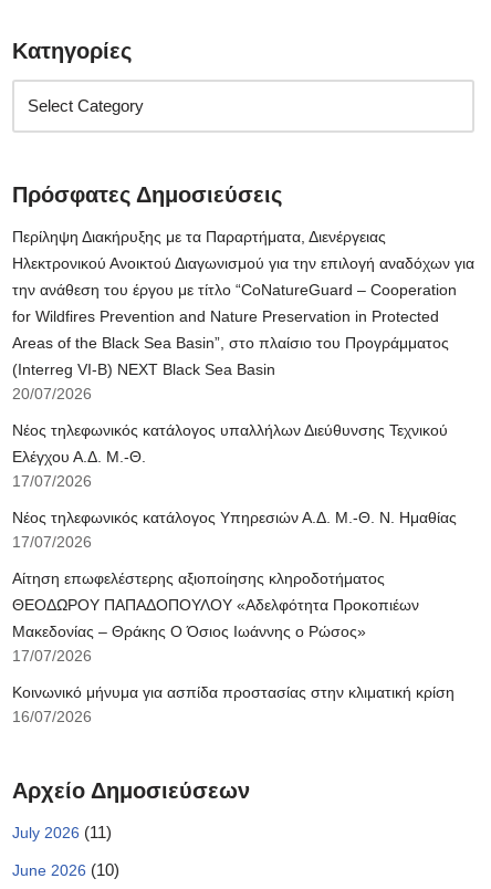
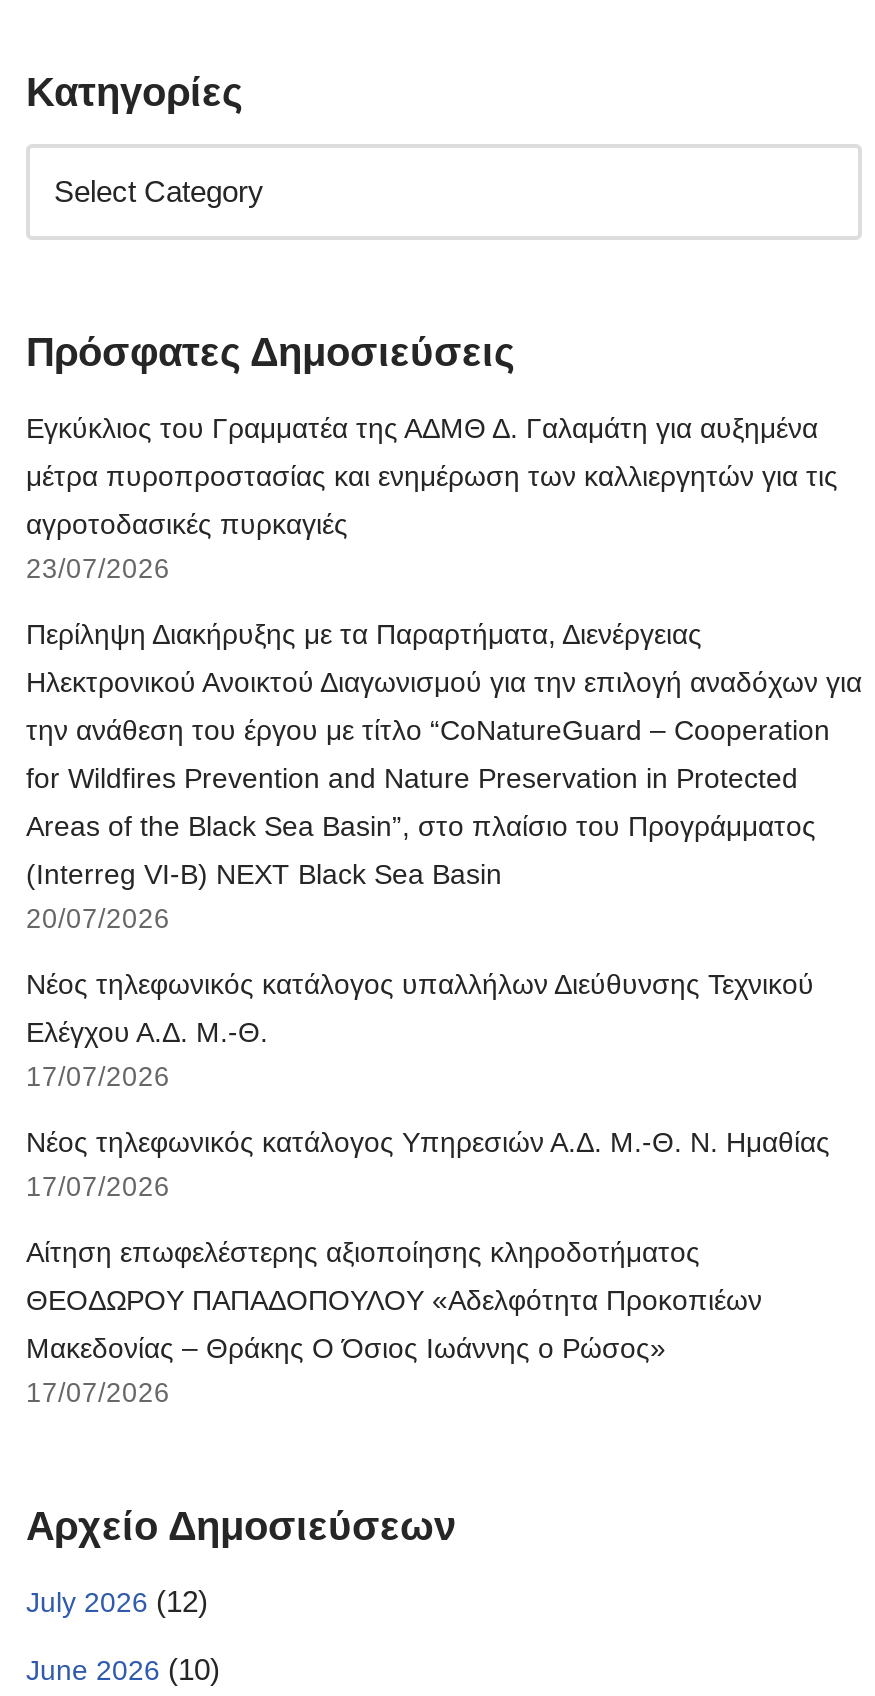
none -> [26,412,838,584] Εγκύκλιος του Γραμματέα της ΑΔΜΘ Δ. Γαλαμάτη για αυξημένα | μέτρα πυροπροστασίας και ενημέρωση των καλλιεργητών για τις | αγροτοδασικές πυρκαγιές | 23/07/2026
moved [12,228,474,665] -> [26,618,862,1408]: Περίληψη Διακήρυξης με τα Παραρτήματα, Διενέργειας | Ηλεκτρονικού Ανοικτού Διαγωνισμού για την επιλογή αναδόχων για | την ανάθεση του έργου με τίτλο “CoNatureGuard – Cooperation | ... | Μακεδονίας – Θράκης Ο Όσιος Ιωάννης ο Ρώσος» | 17/07/2026
[12,683,455,725] Κοινωνικό μήνυμα για ασπίδα προστασίας στην κλιματική κρίση | 16/07/2026 -> none
[12,823,112,841] July 2026 (11) -> [26,1584,208,1618] July 2026 (12)

